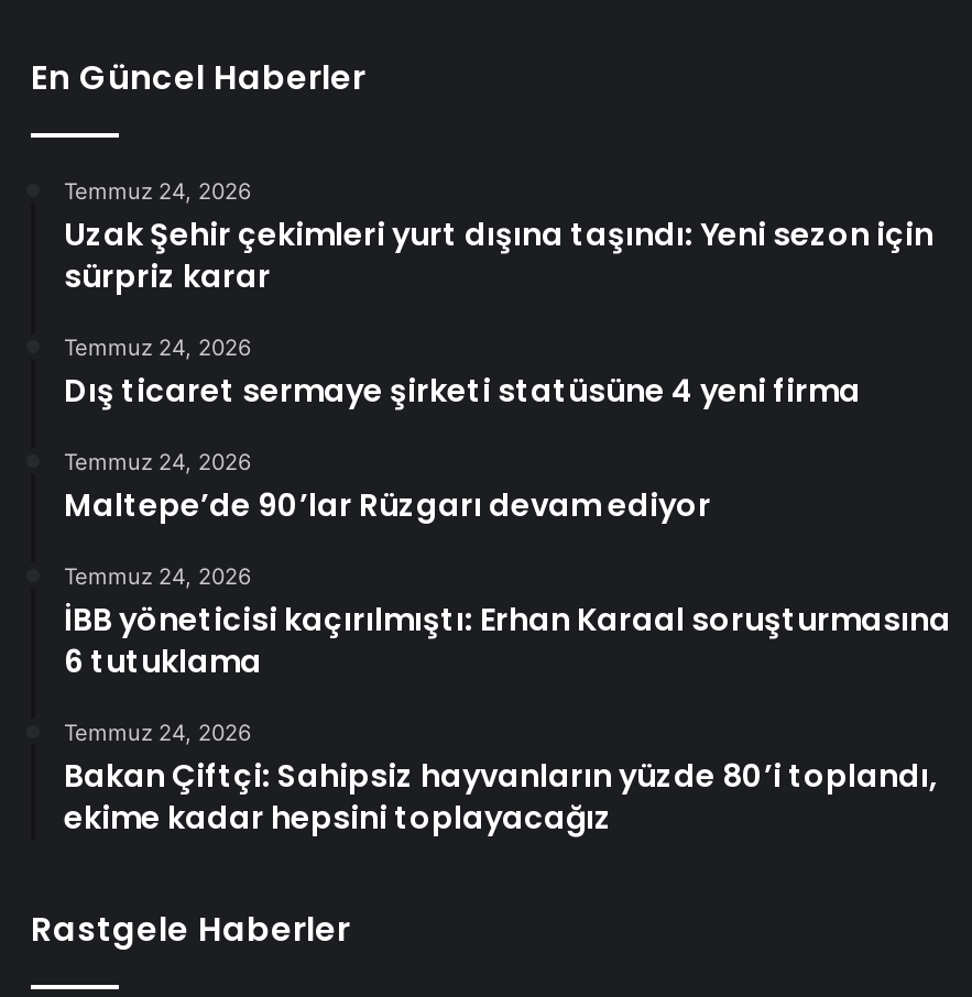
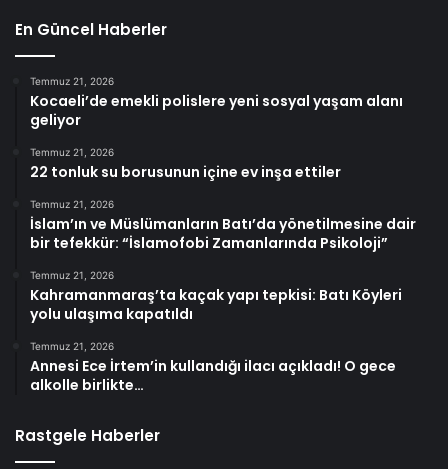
[64,177,933,298] Temmuz 24, 2026 | Uzak Şehir çekimleri yurt dışına taşındı: Yeni sezon için | sürpriz karar -> [30,75,403,130] Temmuz 21, 2026 | Kocaeli’de emekli polislere yeni sosyal yaşam alanı | geliyor
[64,334,861,413] Temmuz 24, 2026 | Dış ticaret sermaye şirketi statüsüne 4 yeni firma -> [30,146,341,182] Temmuz 21, 2026 | 22 tonluk su borusunun içine ev inşa ettiler
[64,448,711,527] Temmuz 24, 2026 | Maltepe’de 90’lar Rüzgarı devam ediyor -> [30,198,416,253] Temmuz 21, 2026 | İslam’ın ve Müslümanların Batı’da yönetilmesine dair | bir tefekkür: “İslamofobi Zamanlarında Psikoloji”
[64,563,951,684] Temmuz 24, 2026 | İBB yöneticisi kaçırılmıştı: Erhan Karaal soruşturmasına | 6 tutuklama -> [30,269,402,324] Temmuz 21, 2026 | Kahramanmaraş’ta kaçak yapı tepkisi: Batı Köyleri | yolu ulaşıma kapatıldı
[64,719,938,840] Temmuz 24, 2026 | Bakan Çiftçi: Sahipsiz hayvanların yüzde 80’i toplandı, | ekime kadar hepsini toplayacağız -> [30,340,396,395] Temmuz 21, 2026 | Annesi Ece İrtem’in kullandığı ilacı açıkladı! O gece | alkolle birlikte…

